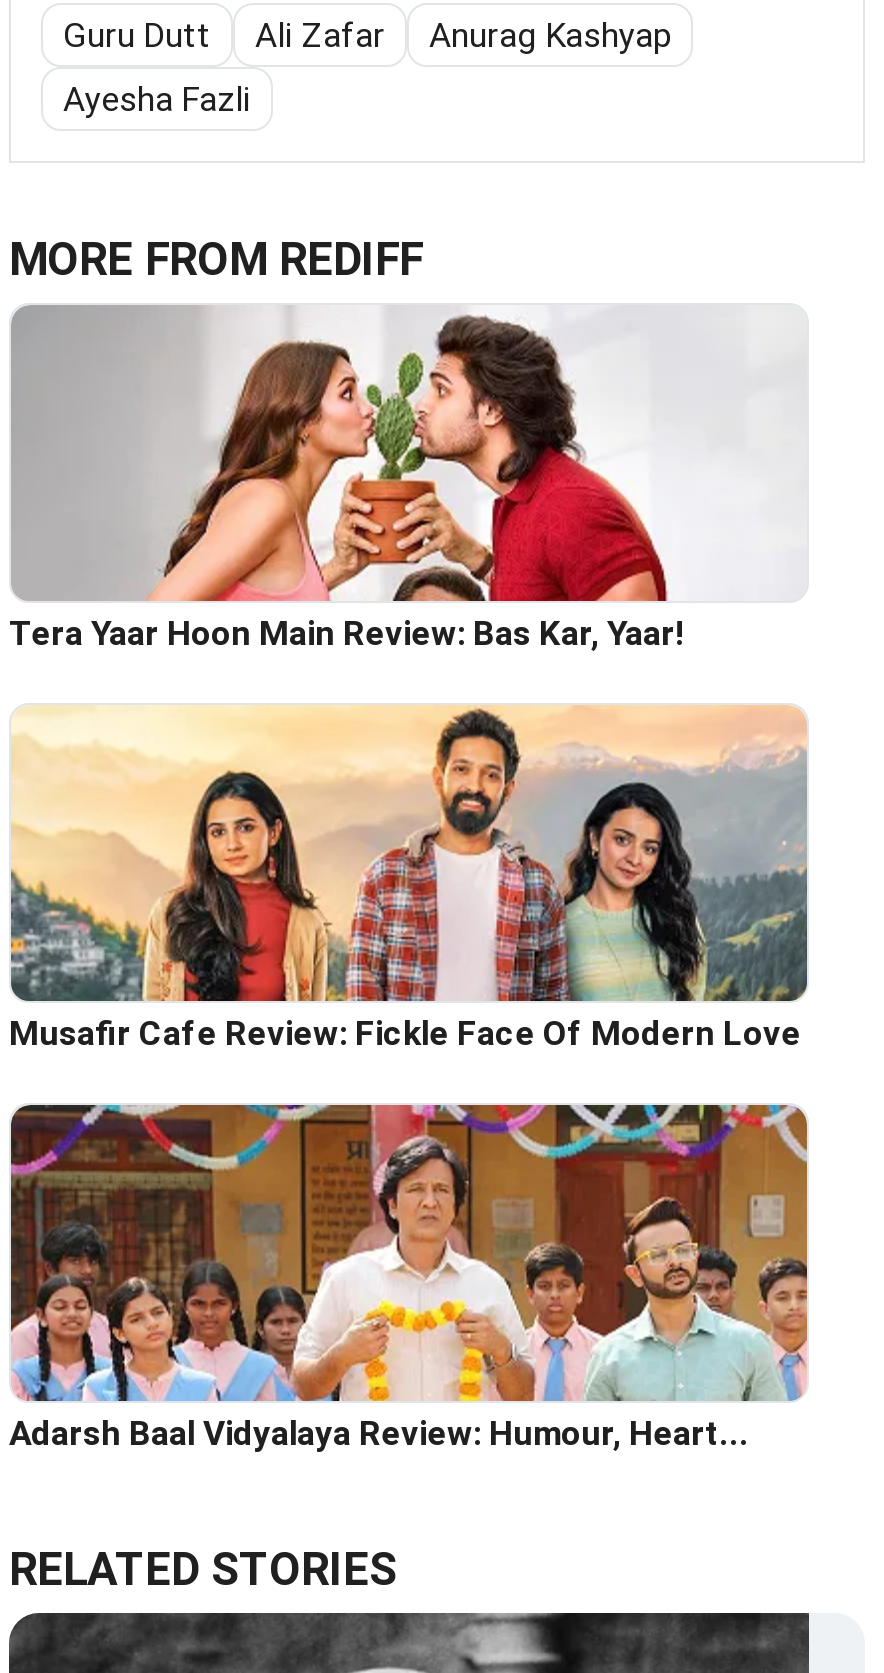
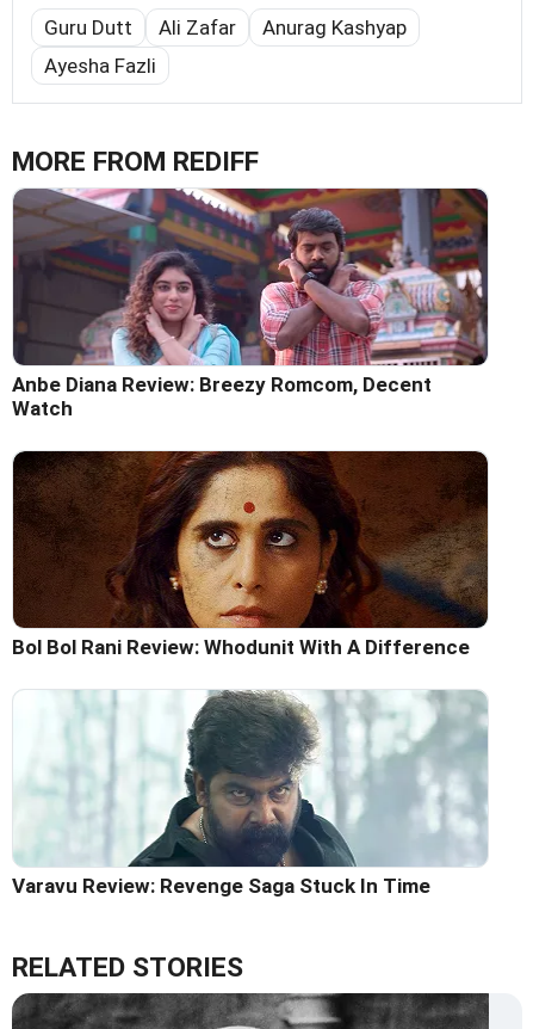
[9,305,807,652] [image] | Tera Yaar Hoon Main Review: Bas Kar, Yaar! -> [12,187,489,420] [image] | Anbe Diana Review: Breezy Romcom, Decent | Watch
[9,705,809,1052] [image] | Musafir Cafe Review: Fickle Face Of Modern Love -> [12,450,488,658] [image] | Bol Bol Rani Review: Whodunit With A Difference
[9,1107,809,1452] [image] | Adarsh Baal Vidyalaya Review: Humour, Heart... -> [12,690,489,897] [image] | Varavu Review: Revenge Saga Stuck In Time

